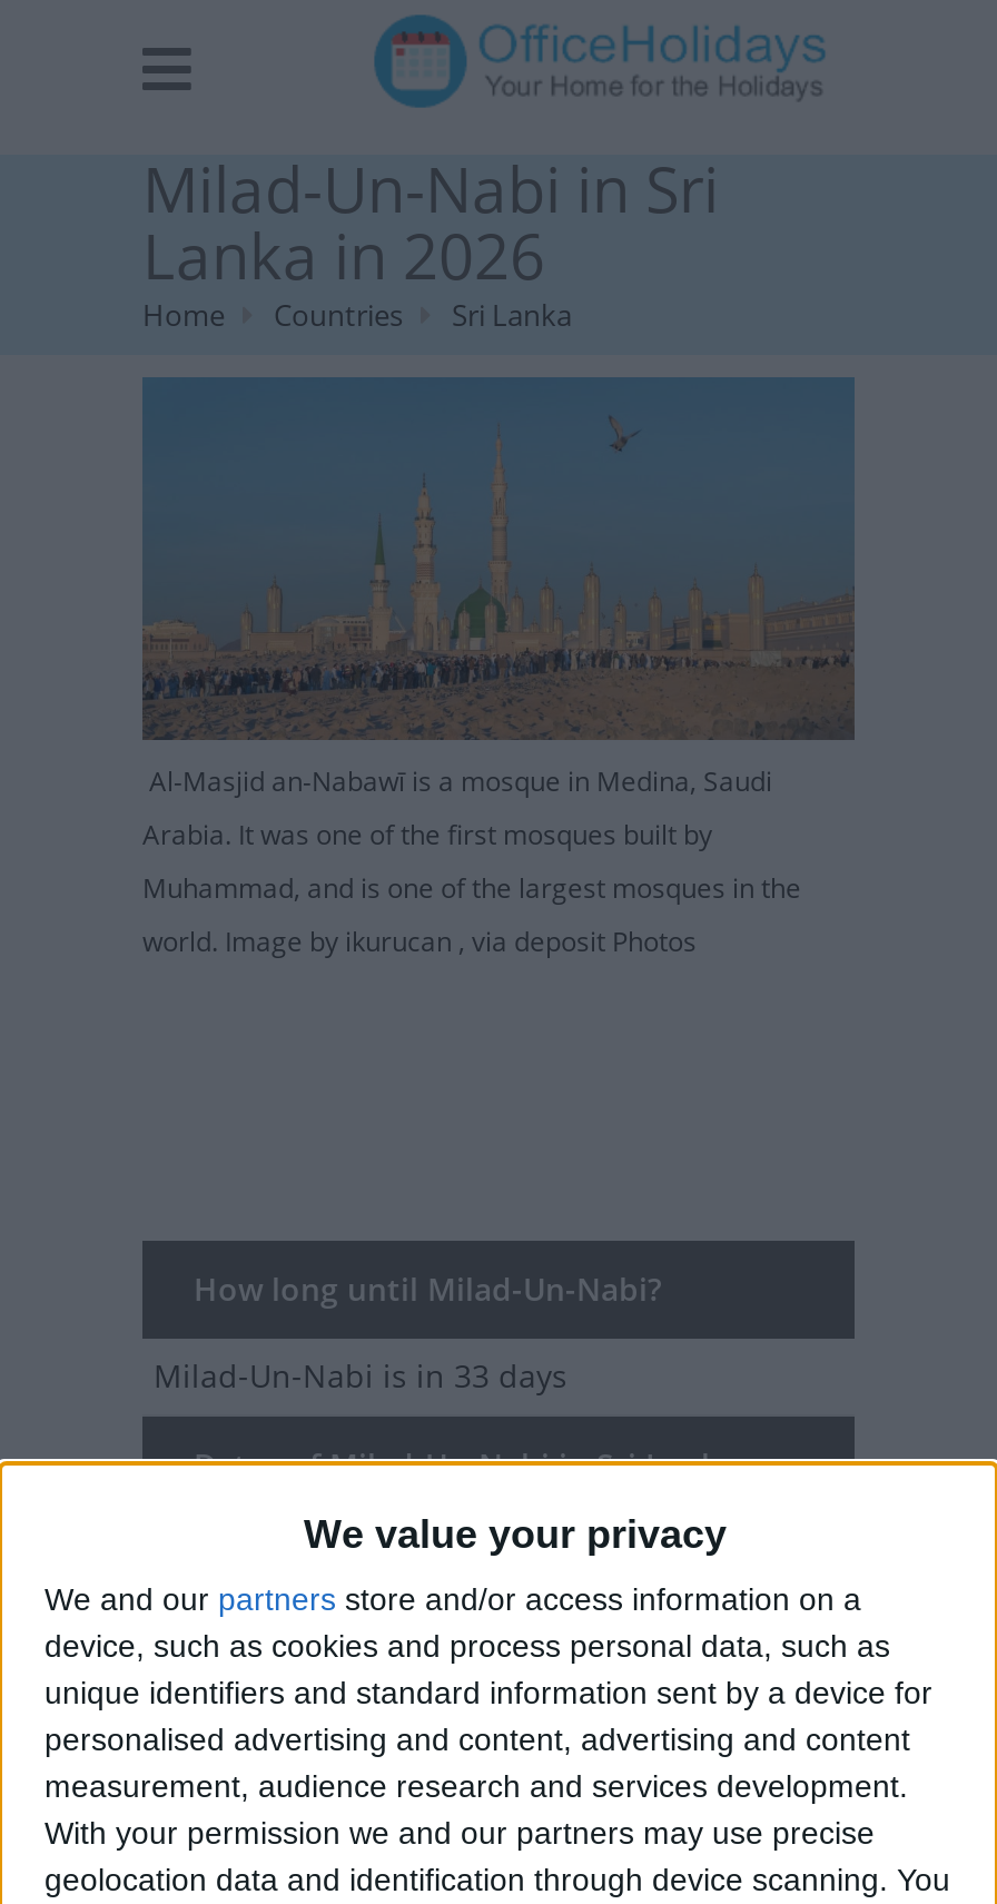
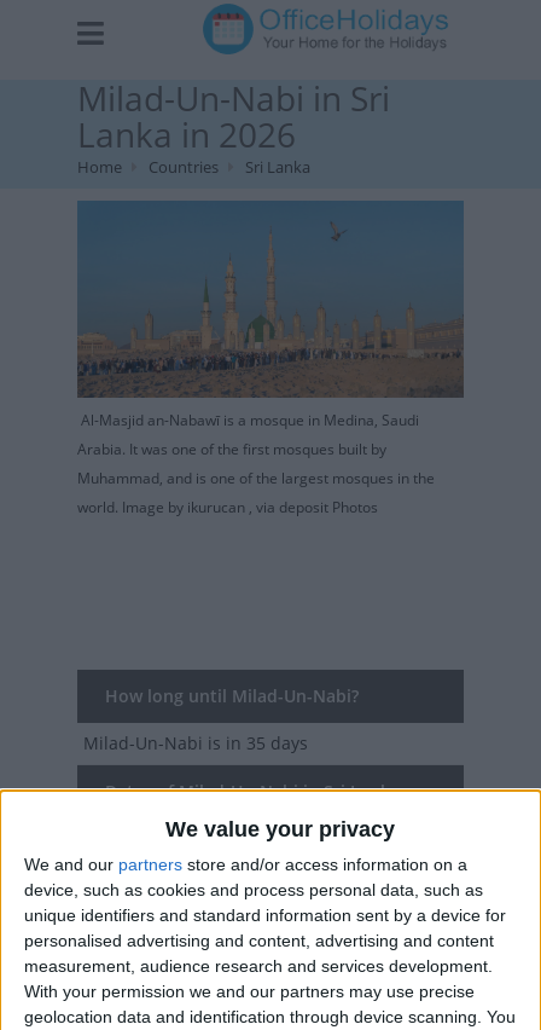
[154,1353,567,1396] Milad-Un-Nabi is in 33 days -> [83,731,308,754] Milad-Un-Nabi is in 35 days

